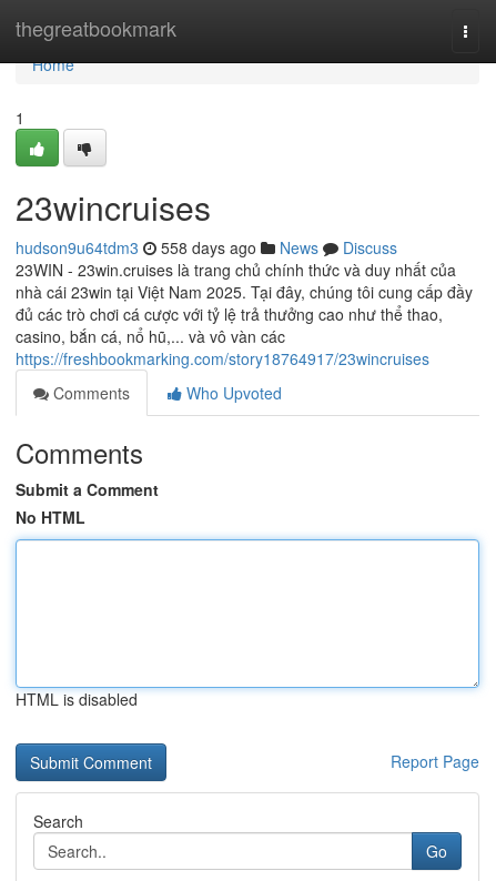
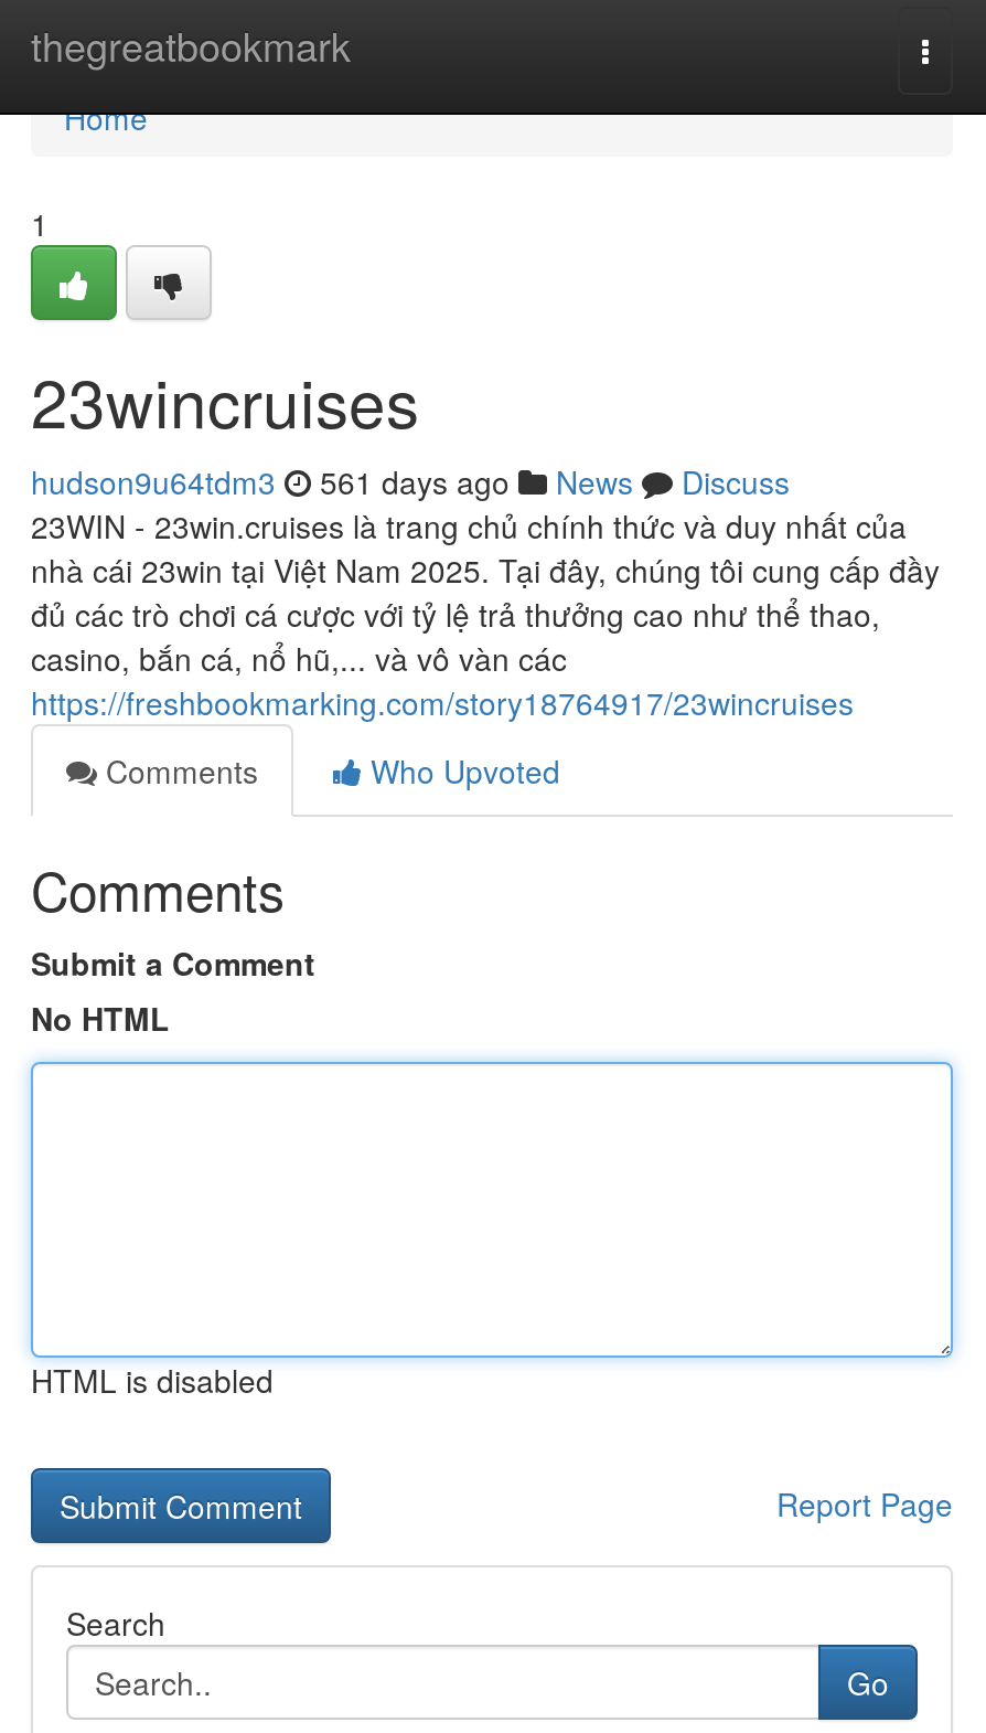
[16,236,397,259] hudson9u64tdm3 558 days ago News Discuss -> [31,459,790,503] hudson9u64tdm3 561 days ago News Discuss

